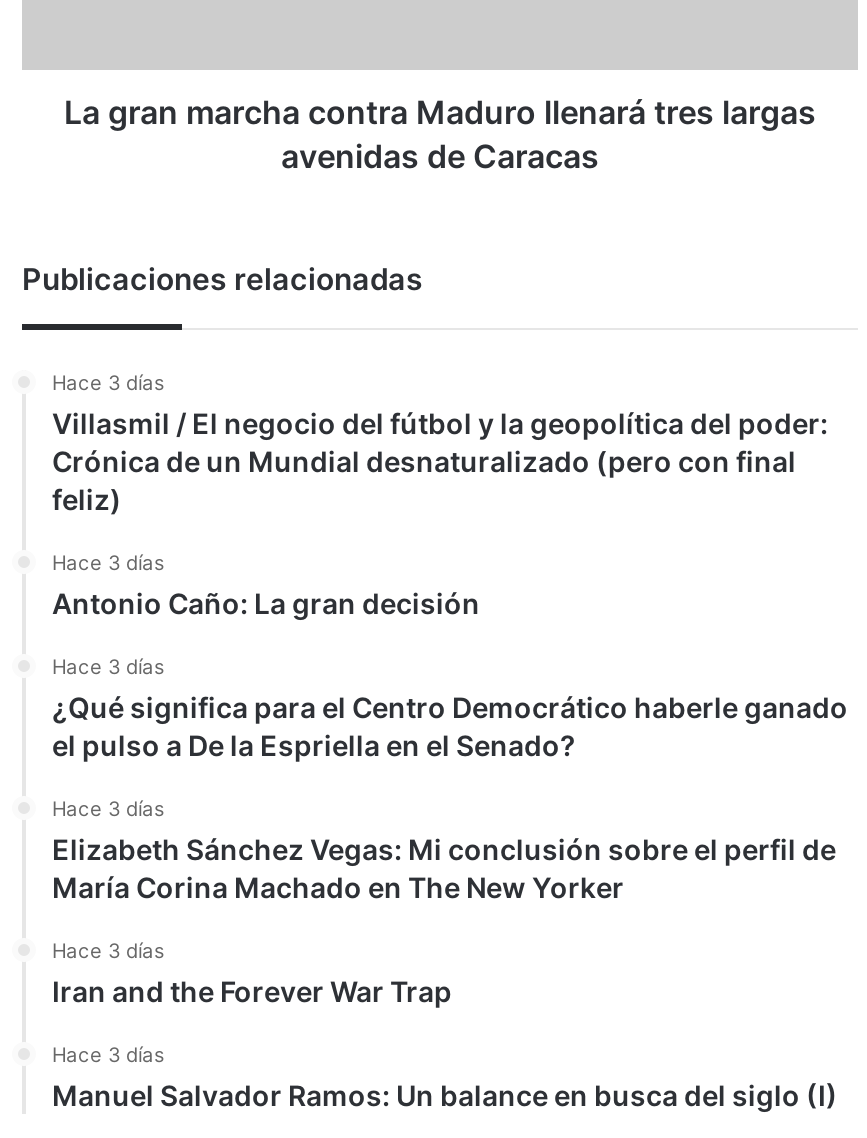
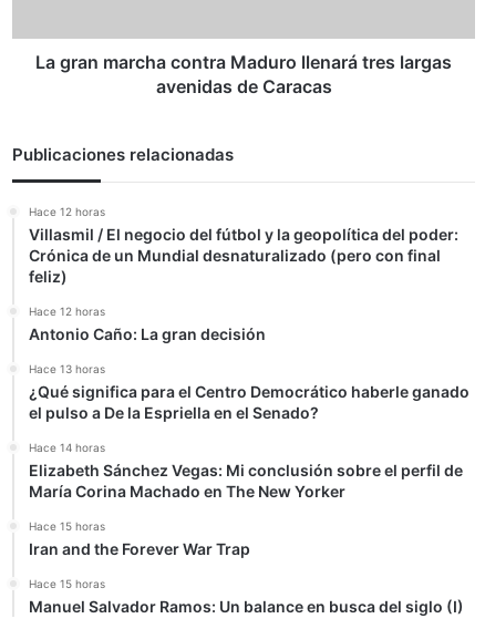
[52,370,164,394] Hace 3 días -> [29,205,105,218] Hace 12 horas
[52,550,164,574] Hace 3 días -> [29,305,105,318] Hace 12 horas
[52,654,164,678] Hace 3 días -> [29,362,105,375] Hace 13 horas
[52,796,164,820] Hace 3 días -> [29,441,105,454] Hace 14 horas
[52,938,164,962] Hace 3 días -> [29,519,105,533] Hace 15 horas
[52,1042,164,1066] Hace 3 días -> [29,577,105,590] Hace 15 horas

